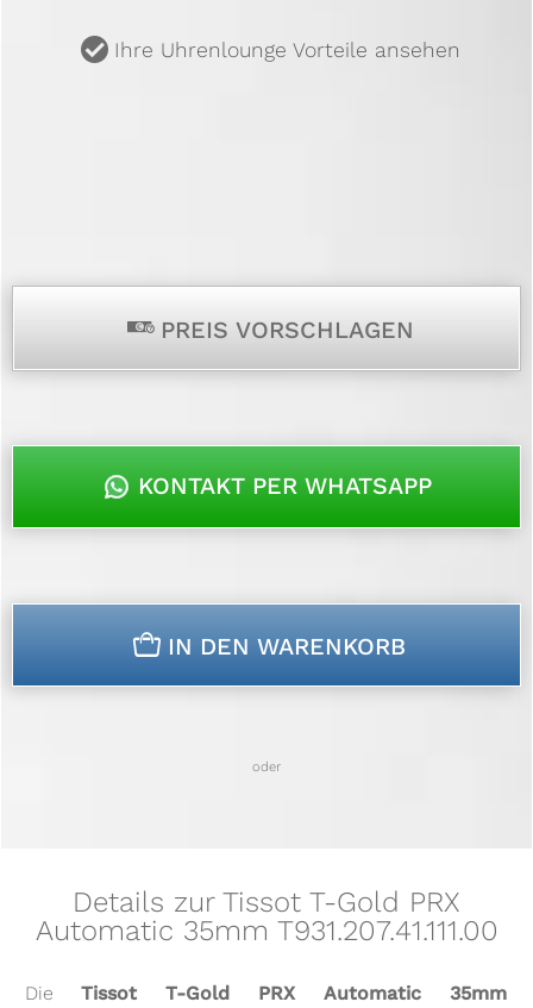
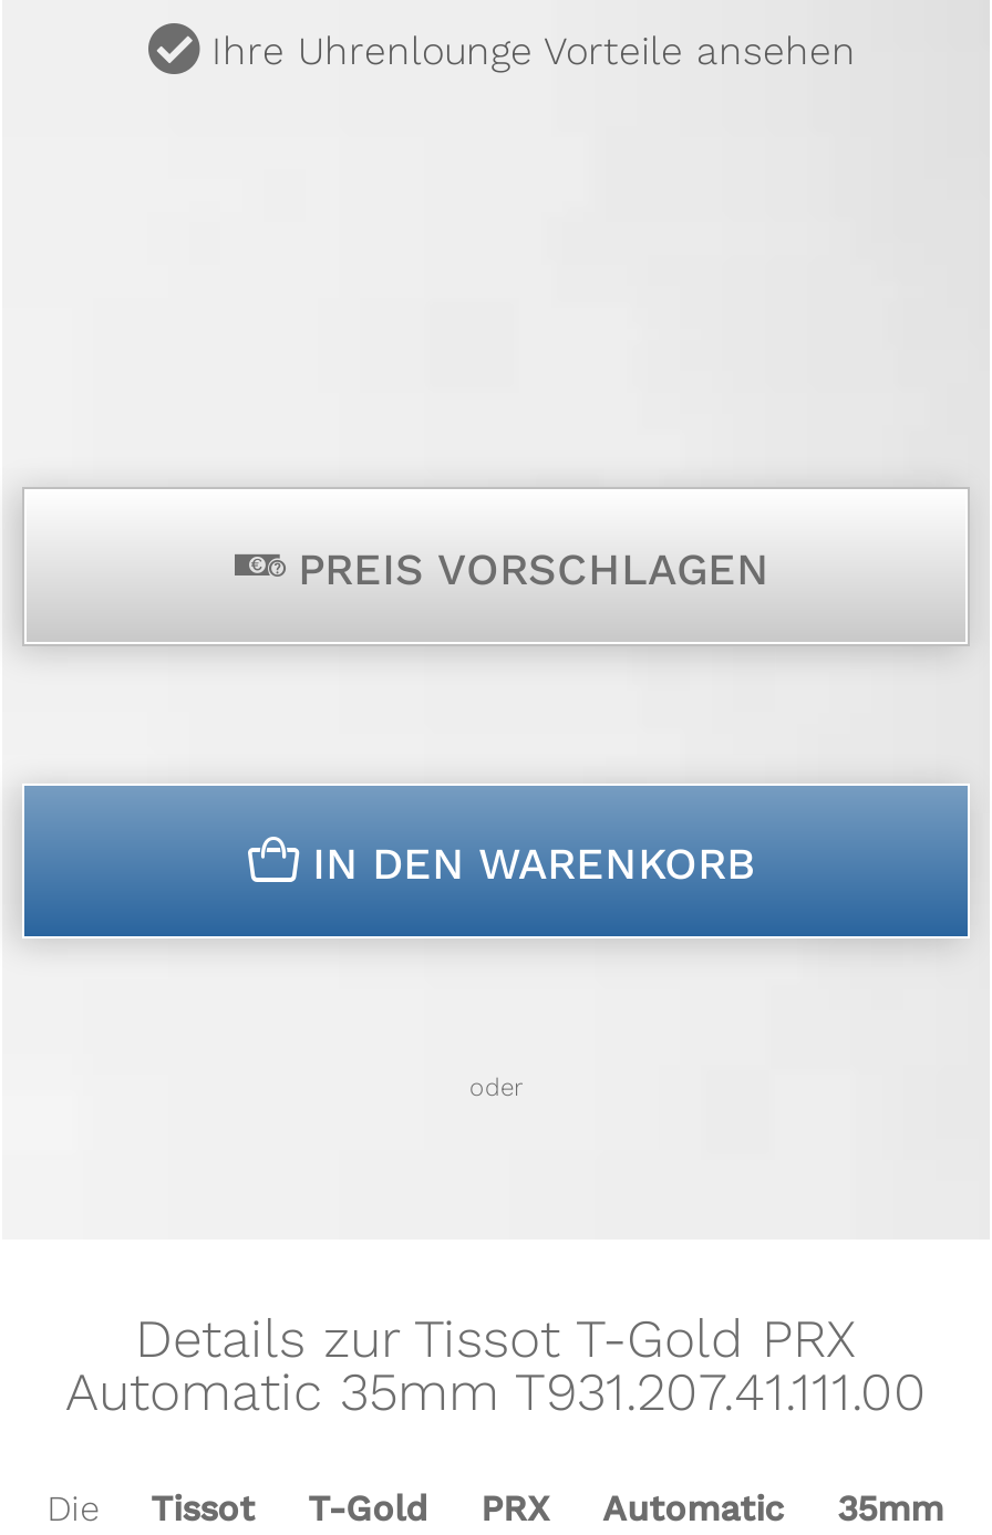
[130,473,431,500] KONTAKT PER WHATSAPP -> none

